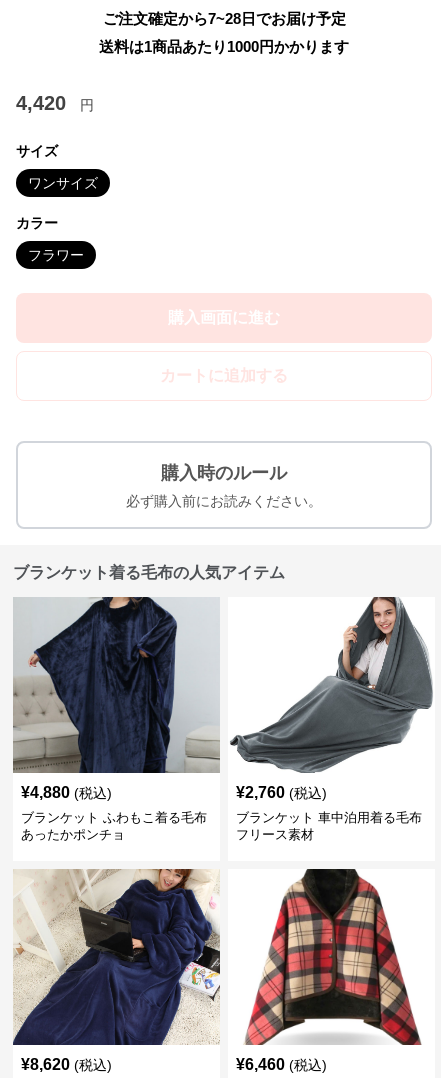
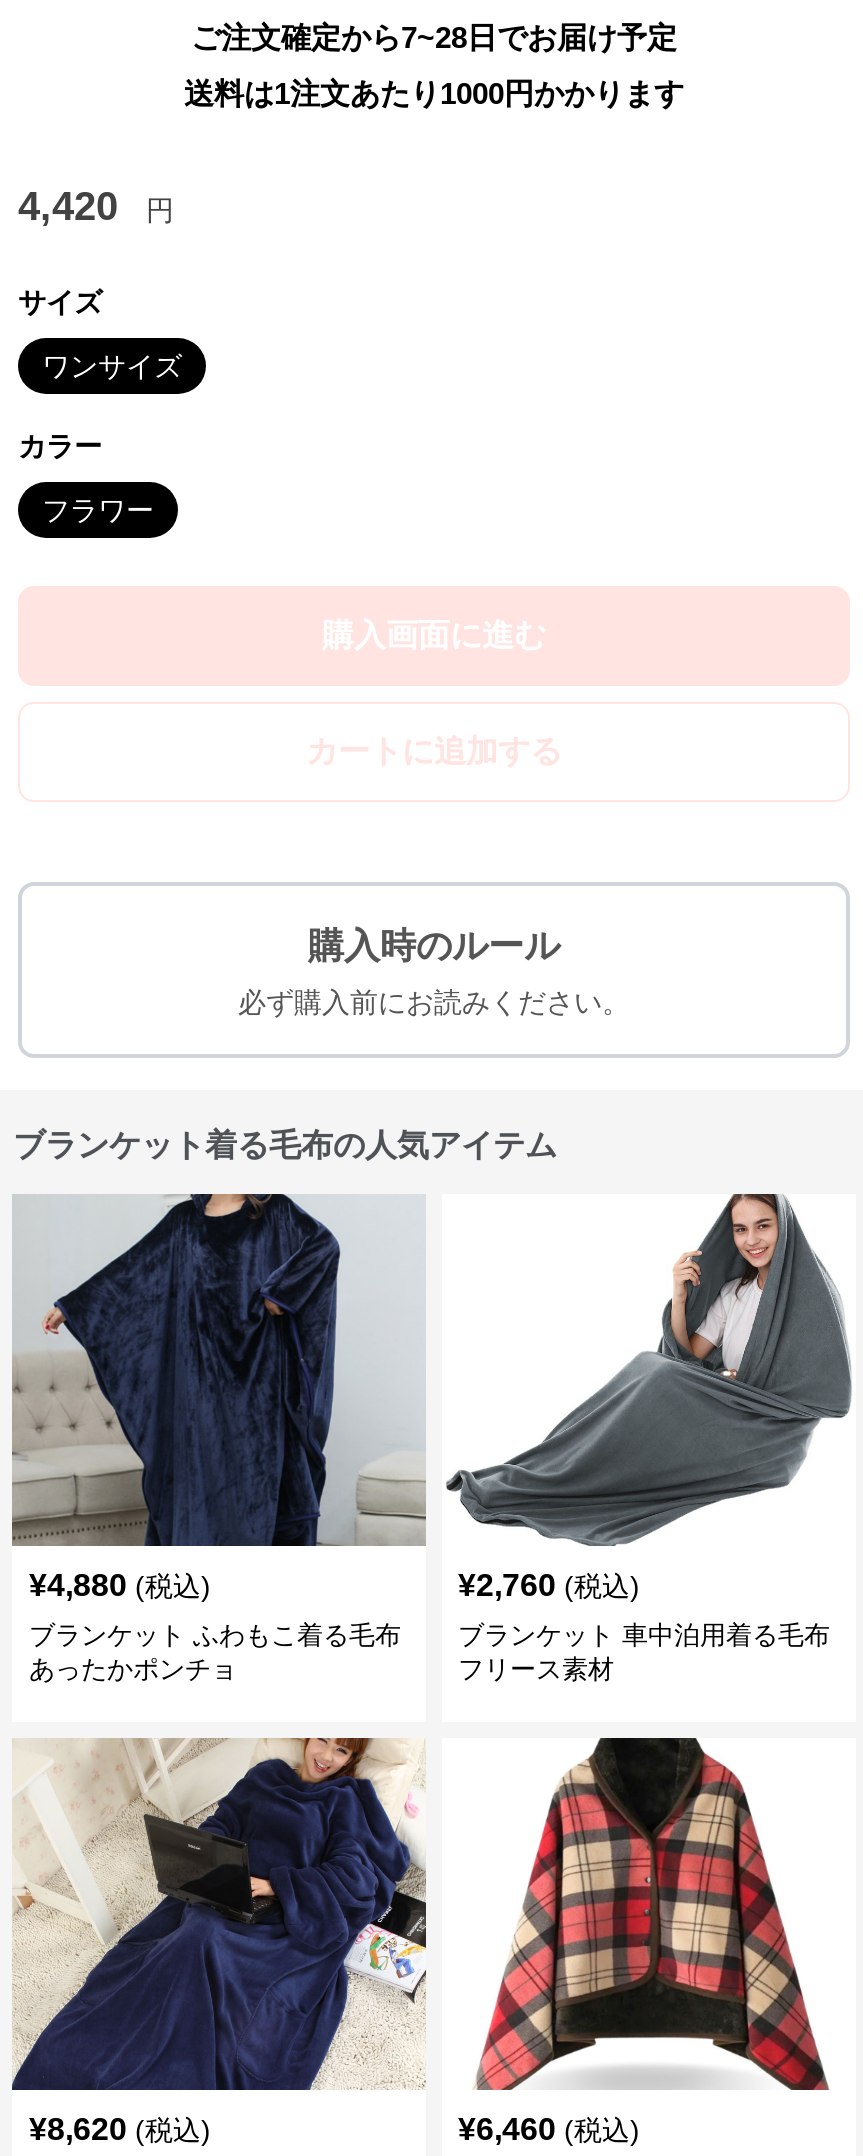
[99,38,349,55] 送料は1商品あたり1000円かかります -> [184,76,684,110] 送料は1注文あたり1000円かかります

